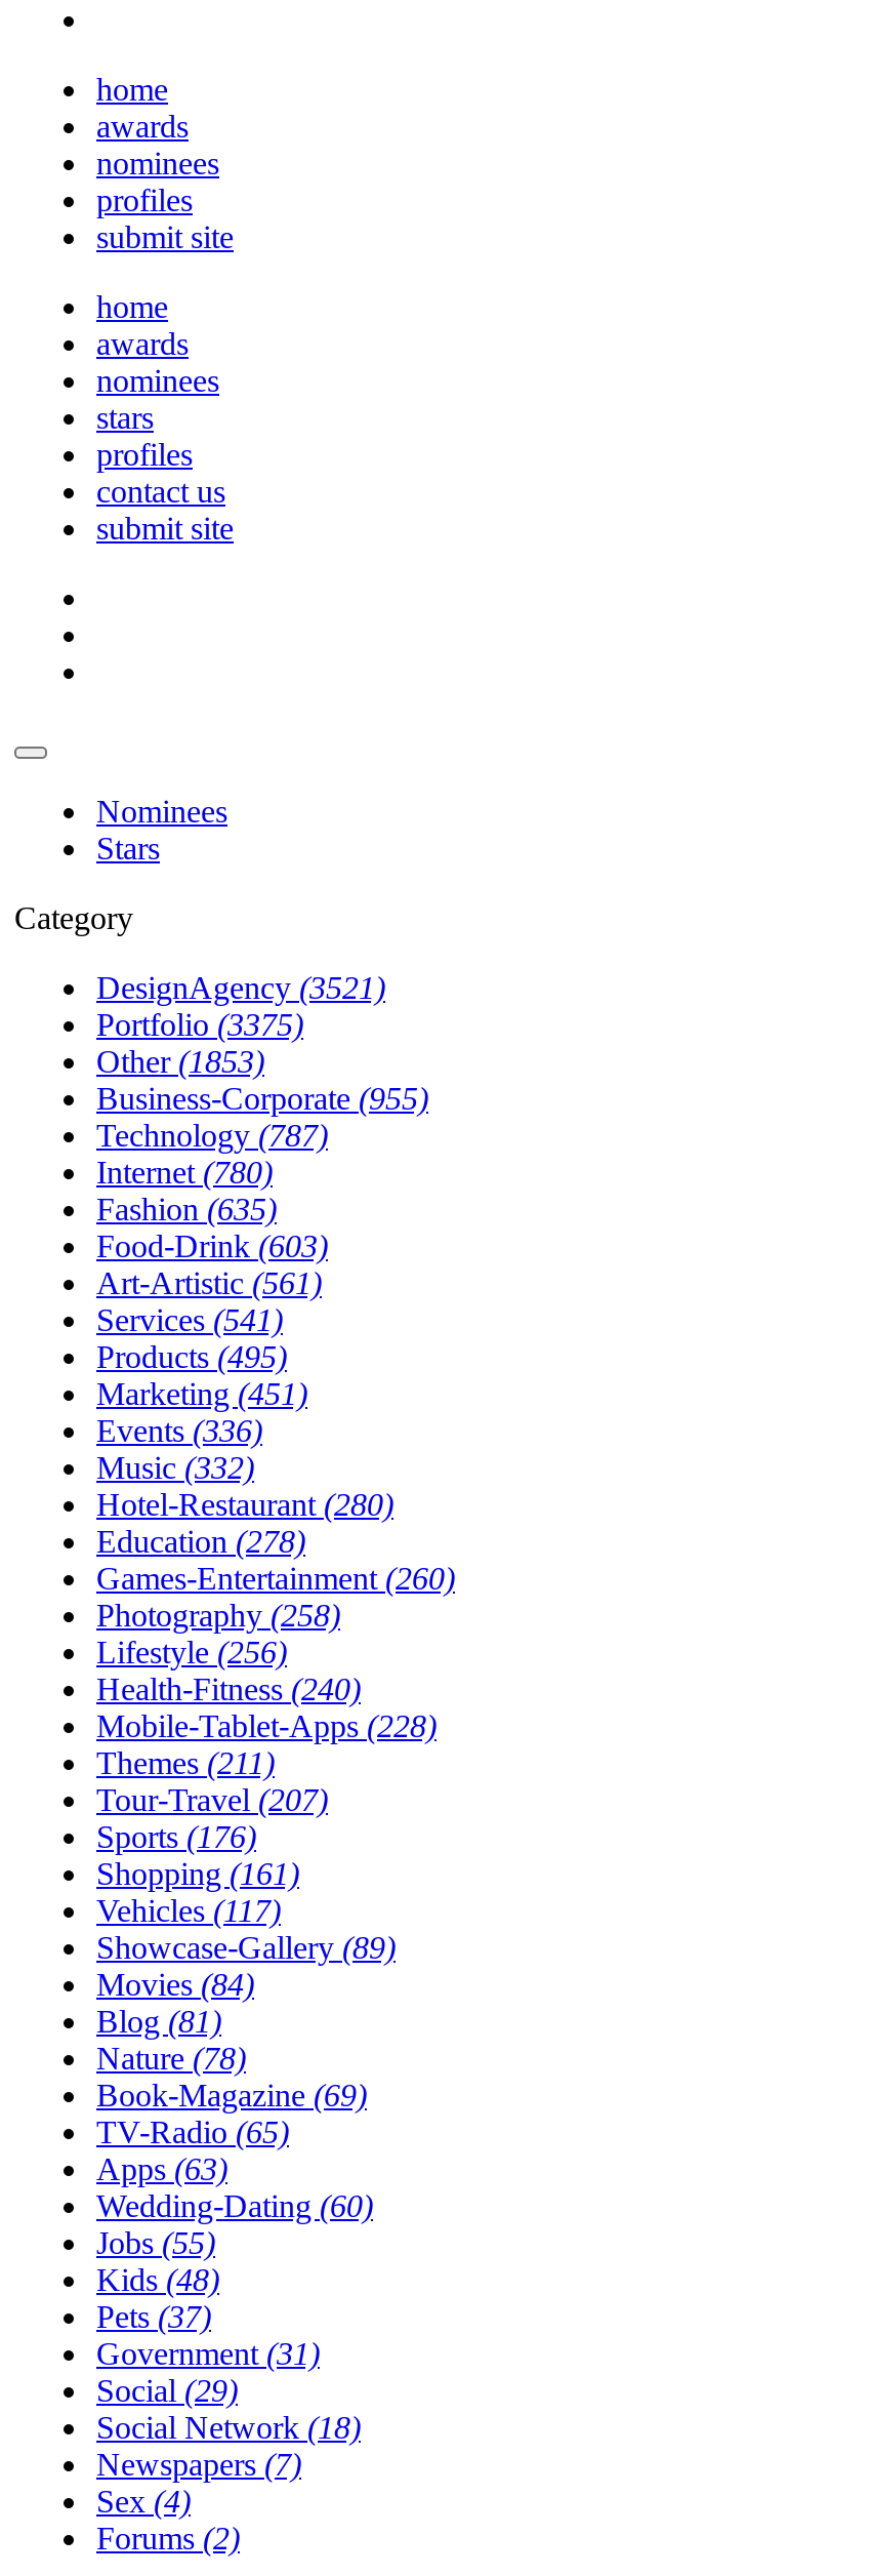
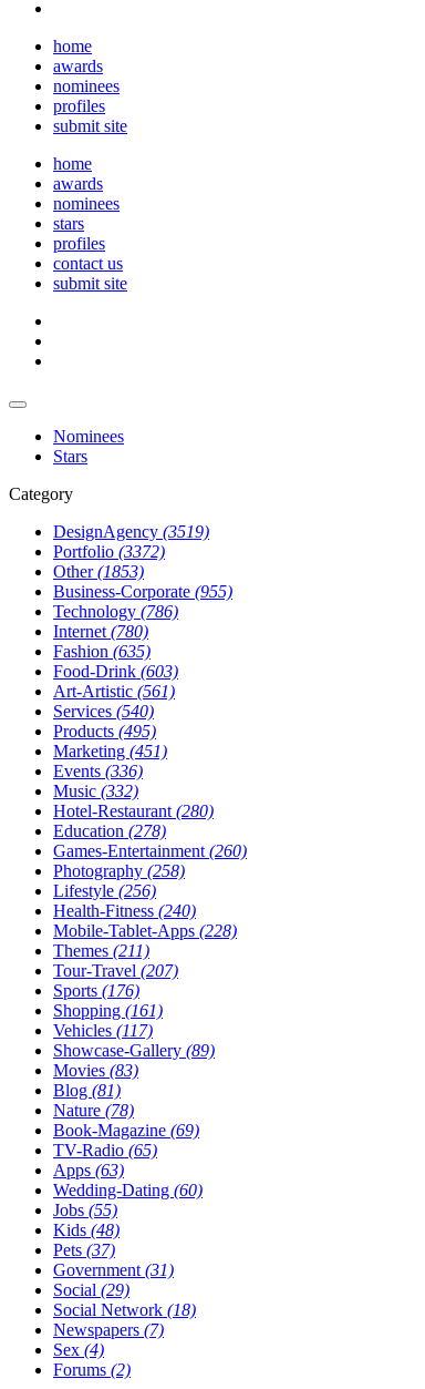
[96,970,385,1005] DesignAgency (3521) -> [53,522,209,541] DesignAgency (3519)
[96,1007,303,1042] Portfolio (3375) -> [53,542,165,561] Portfolio (3372)
[96,1118,328,1153] Technology (787) -> [53,602,178,621] Technology (786)
[96,1302,283,1337] Services (541) -> [53,702,154,721] Services (540)
[96,1967,254,2002] Movies (84) -> [53,1061,138,1080] Movies (83)

